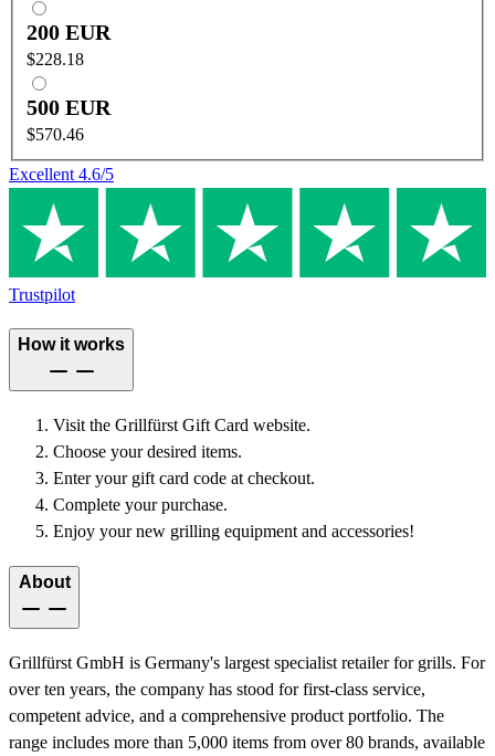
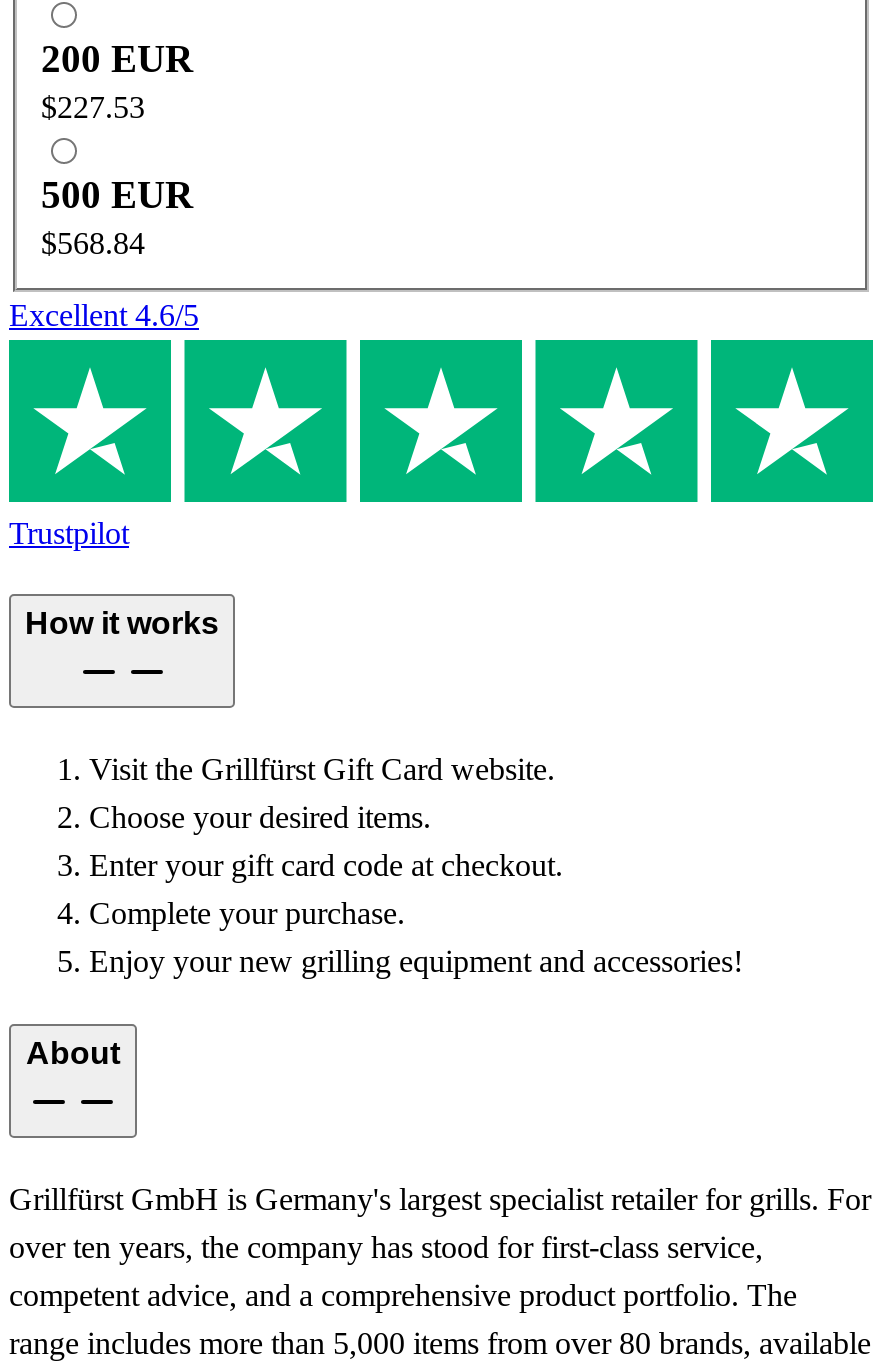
[27,49,84,68] $228.18 -> [41,89,145,123] $227.53
[27,125,84,143] $570.46 -> [41,225,145,259] $568.84

